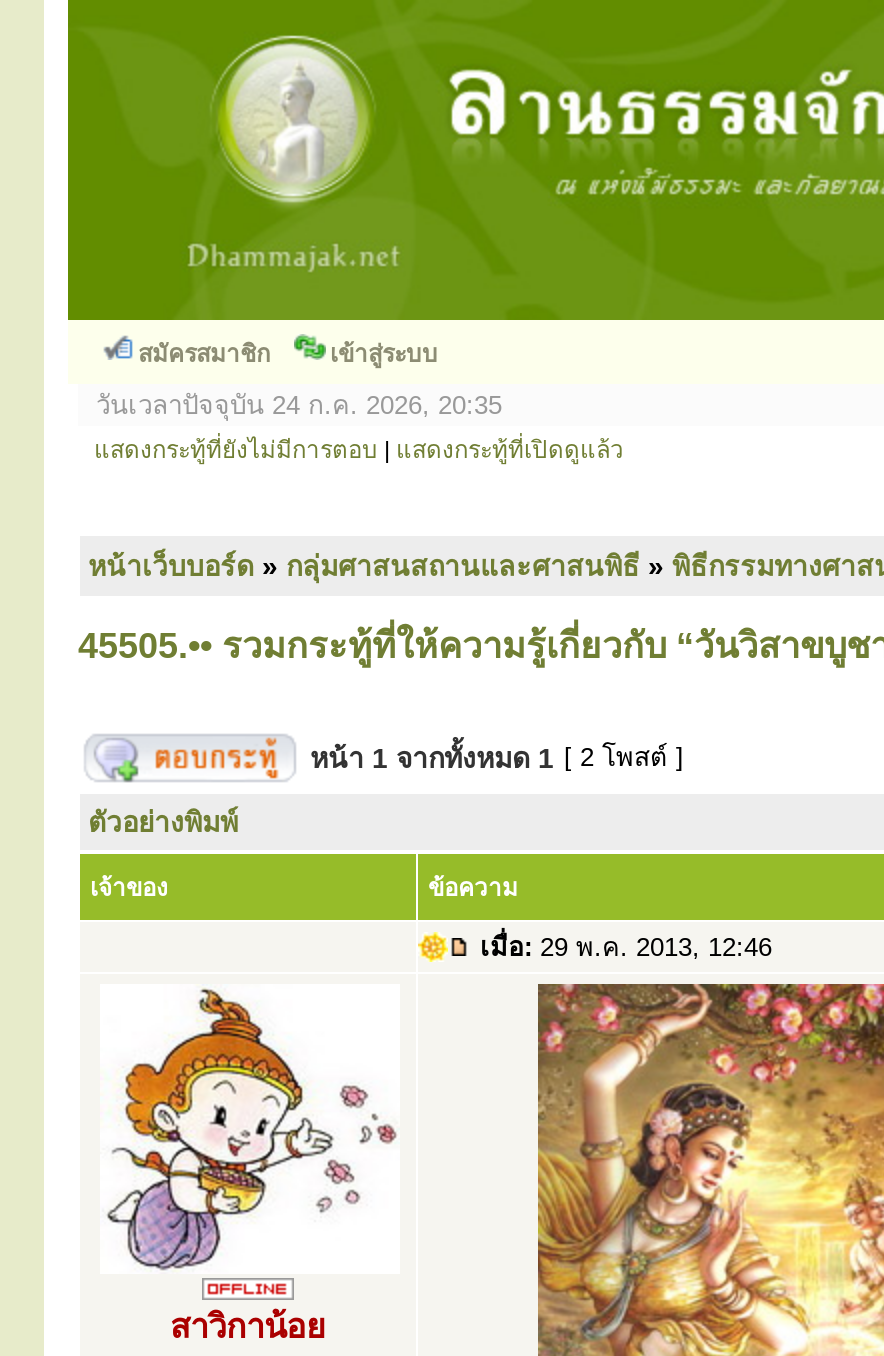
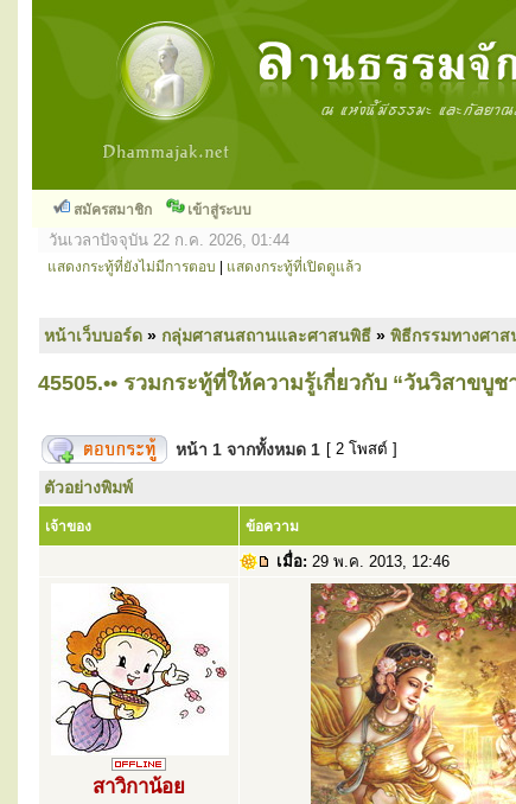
[96,390,518,420] วันเวลาปัจจุบัน 24 ก.ค. 2026, 20:35 -> [49,231,299,249] วันเวลาปัจจุบัน 22 ก.ค. 2026, 01:44

